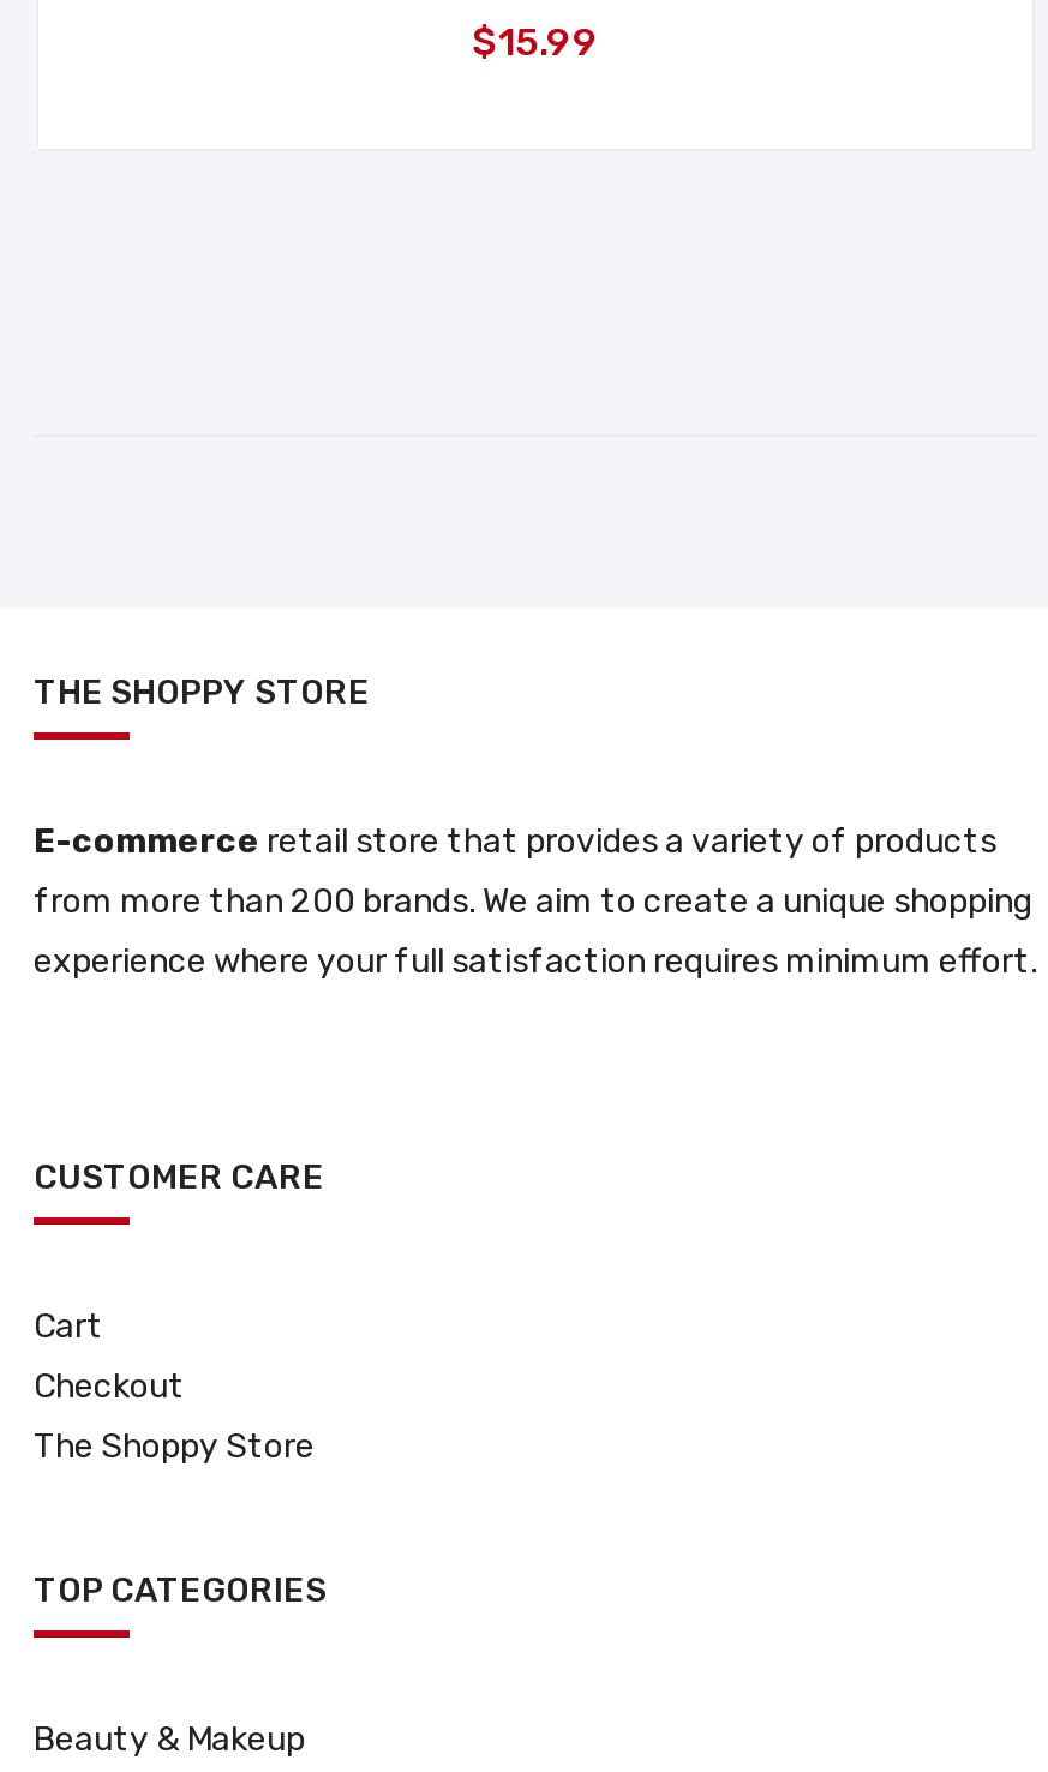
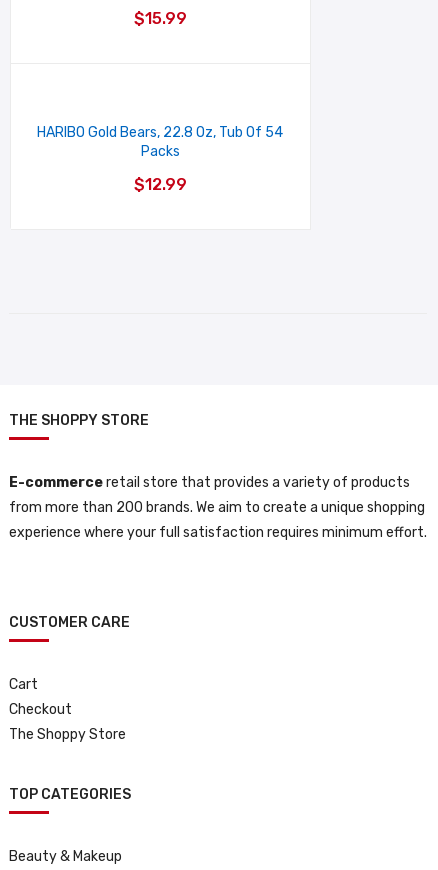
none -> [37,124,283,194] HARIBO Gold Bears, 22.8 Oz, Tub Of 54 | Packs | $12.99

